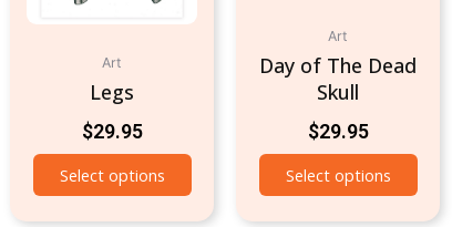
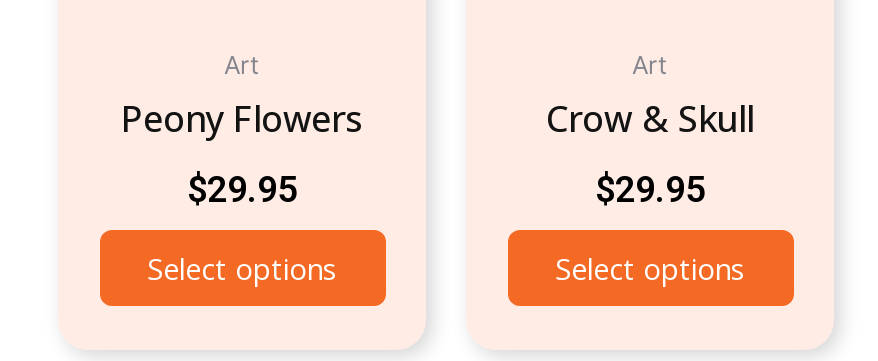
[259,52,417,106] Day of The Dead | Skull -> [546,94,754,142] Crow & Skull
[90,79,134,106] Legs -> [121,94,363,142] Peony Flowers

